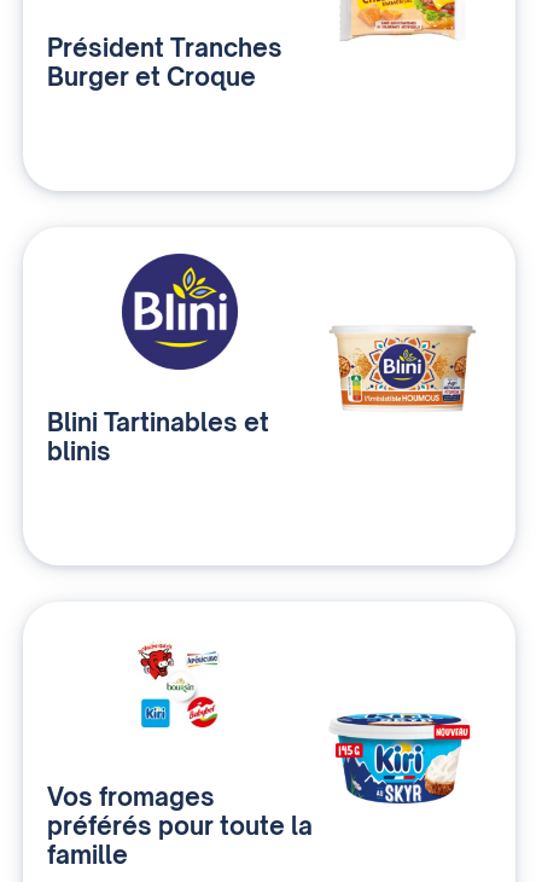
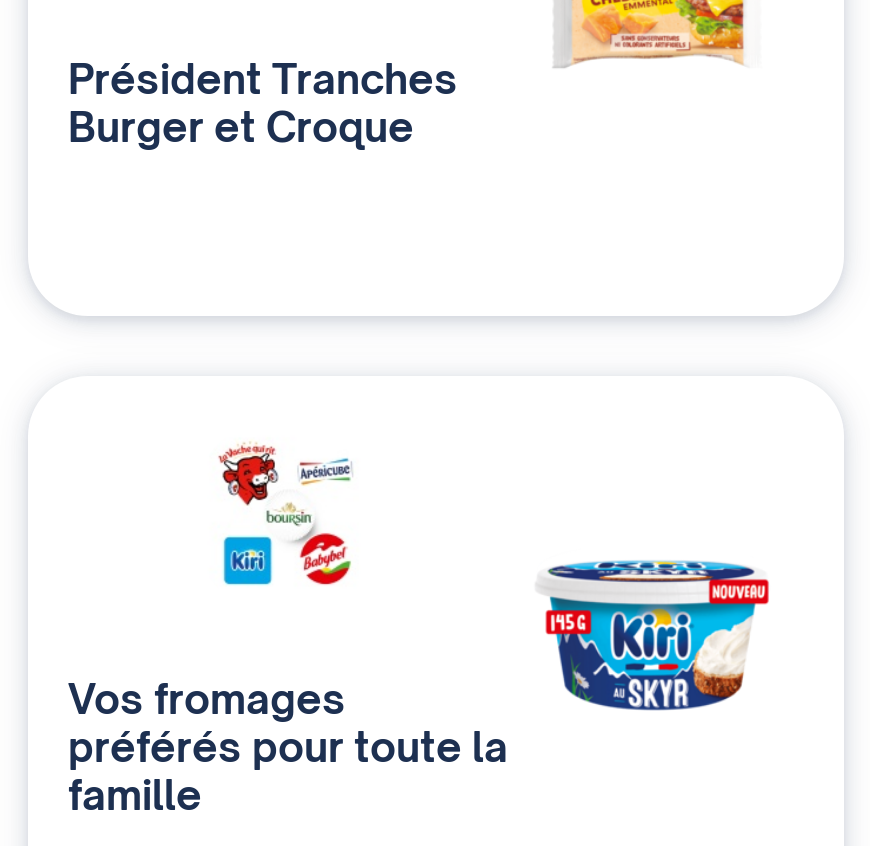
[47,253,269,466] [image] | Blini Tartinables et | blinis -> none
[330,325,477,414] [image] -> none

